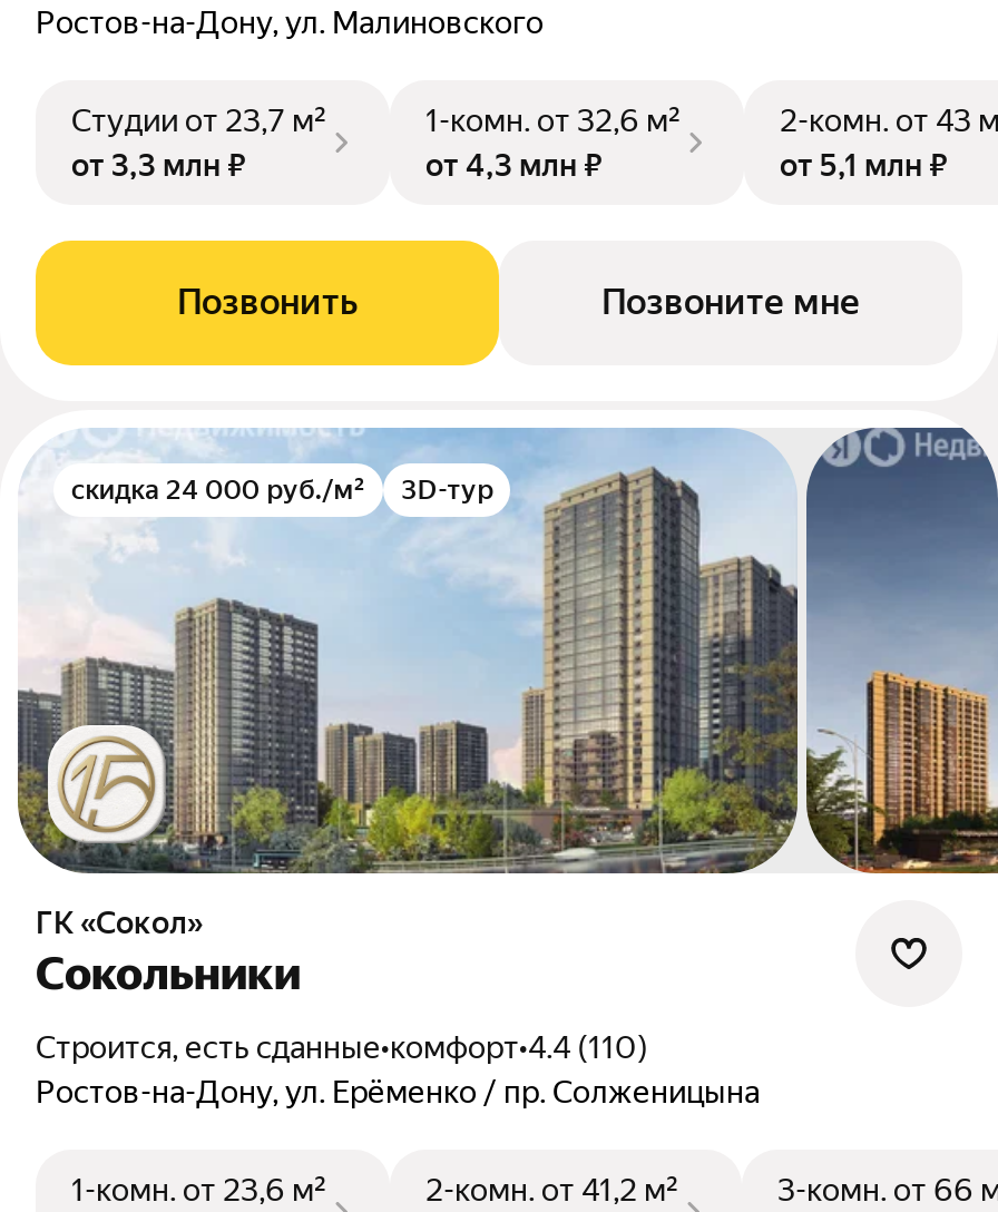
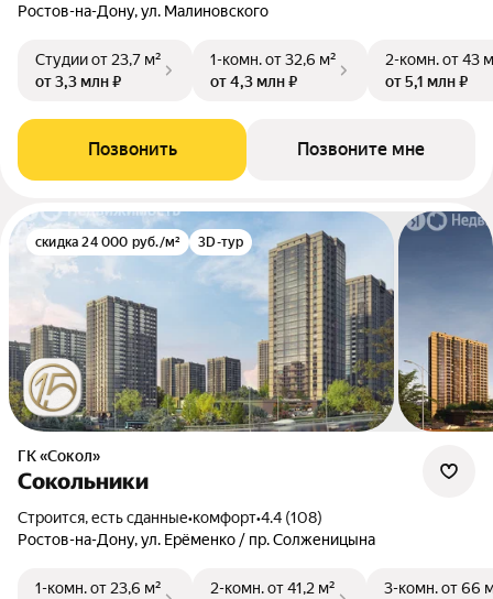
[56,1030,648,1065] Строится, есть сданные•комфорт•4.4 (110) -> [28,509,322,527] Строится, есть сданные•комфорт•4.4 (108)

